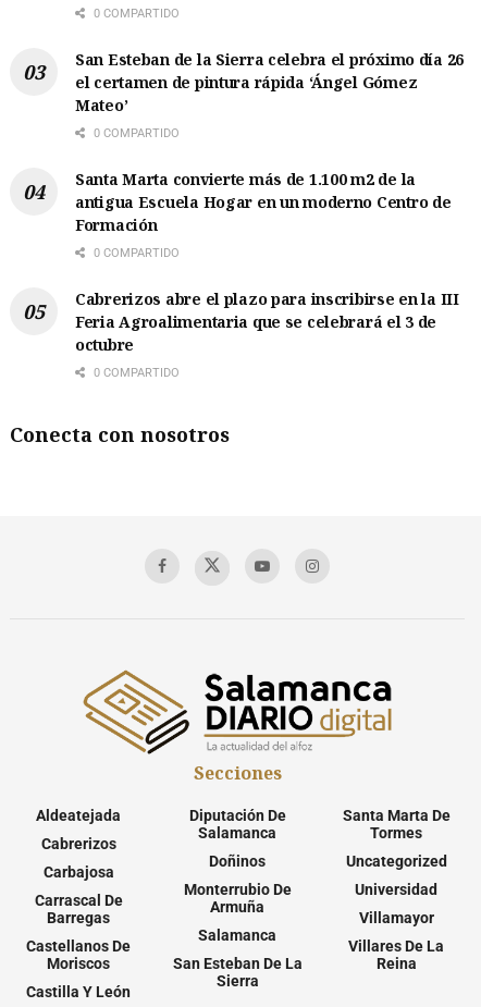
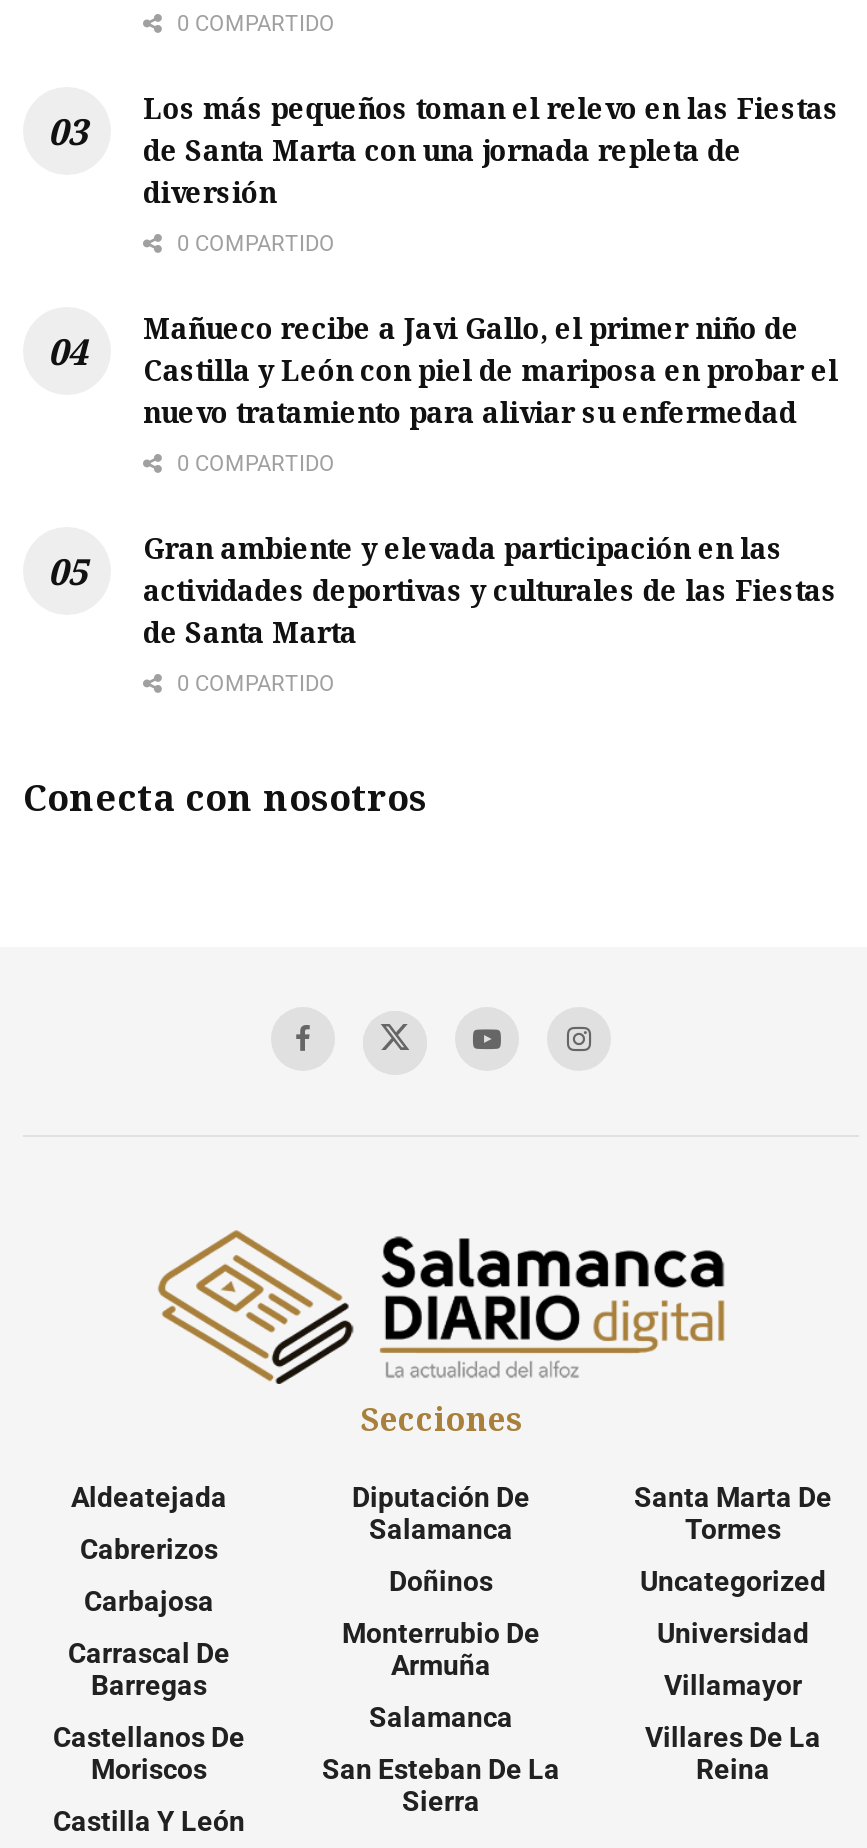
[75,49,464,115] San Esteban de la Sierra celebra el próximo día 26 | el certamen de pintura rápida ‘Ángel Gómez | Mateo’ -> [143,89,839,211] Los más pequeños toman el relevo en las Fiestas | de Santa Marta con una jornada repleta de | diversión
[75,169,451,235] Santa Marta convierte más de 1.100 m2 de la | antigua Escuela Hogar en un moderno Centro de | Formación -> [143,309,838,431] Mañueco recibe a Javi Gallo, el primer niño de | Castilla y León con piel de mariposa en probar el | nuevo tratamiento para aliviar su enfermedad
[75,288,459,355] Cabrerizos abre el plazo para inscribirse en la III | Feria Agroalimentaria que se celebrará el 3 de | octubre -> [143,529,837,651] Gran ambiente y elevada participación en las | actividades deportivas y culturales de las Fiestas | de Santa Marta

